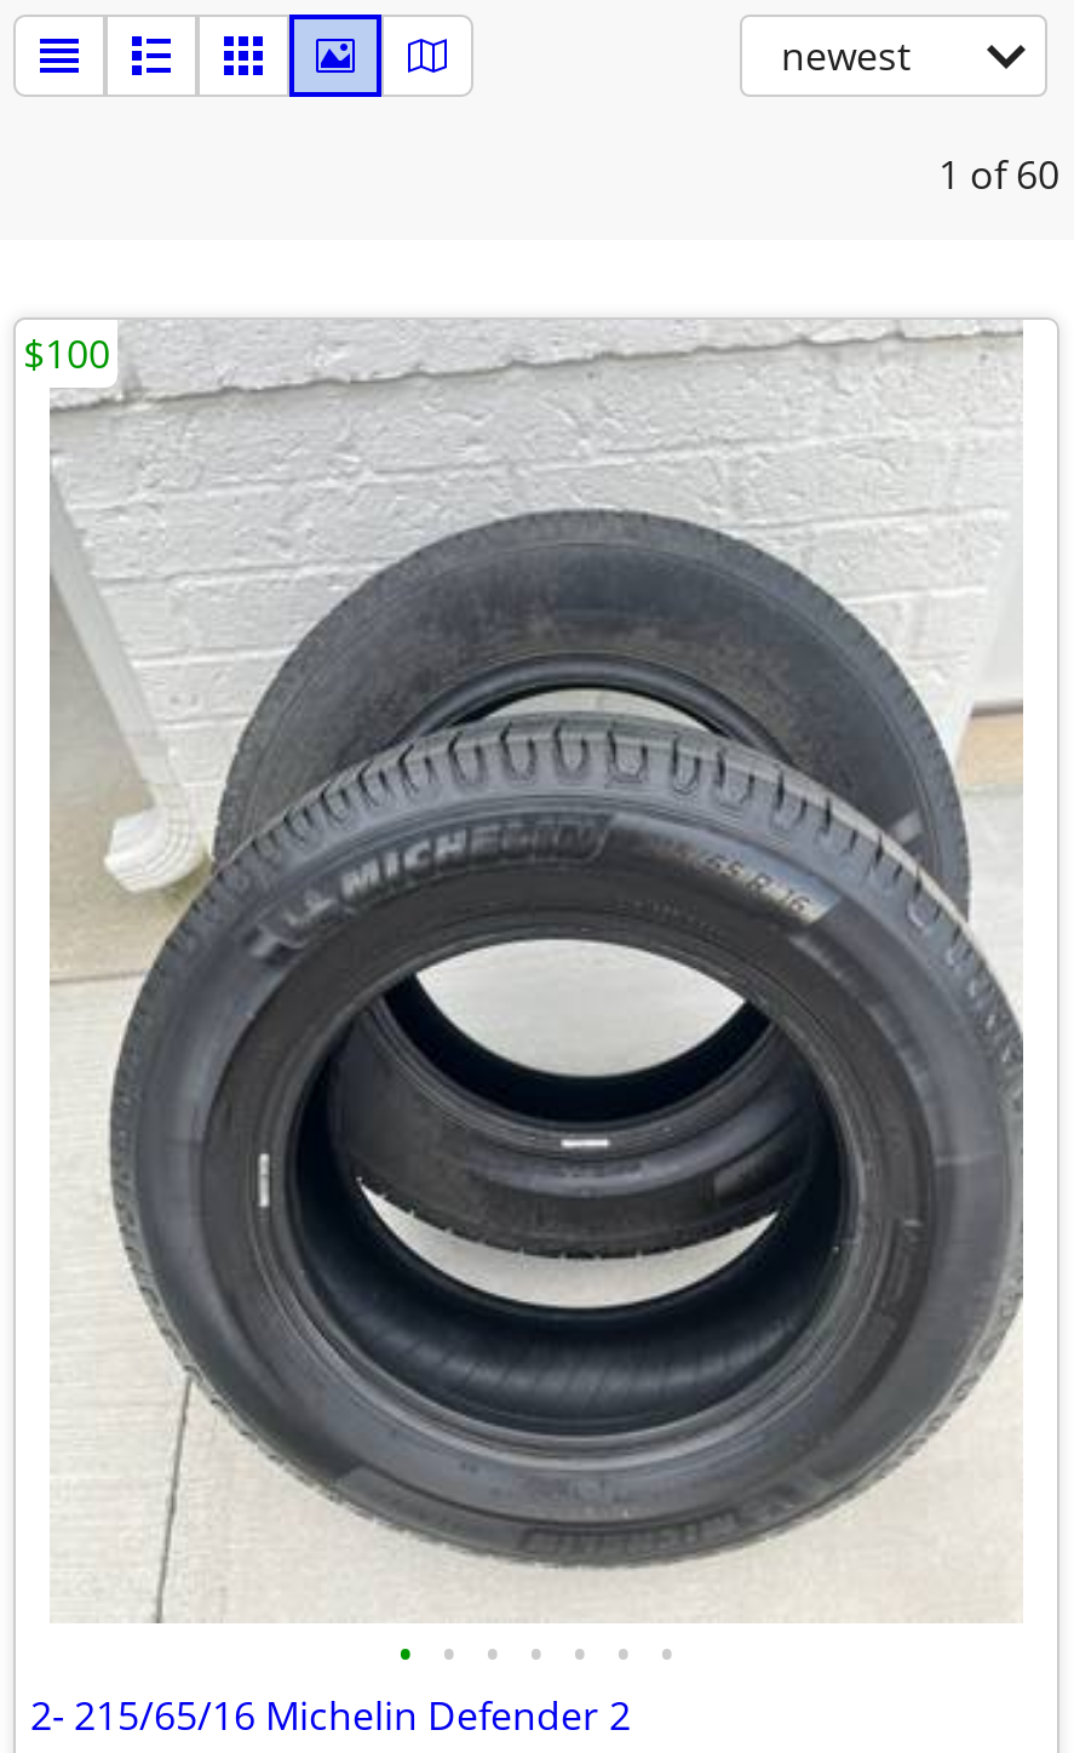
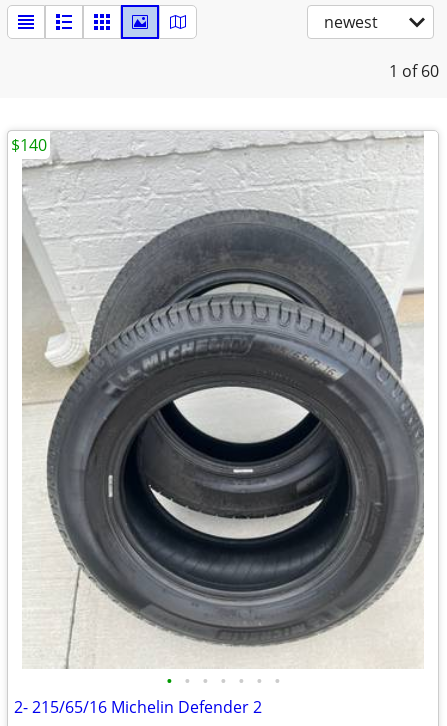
[23,327,110,380] $100 -> [11,134,47,156] $140

